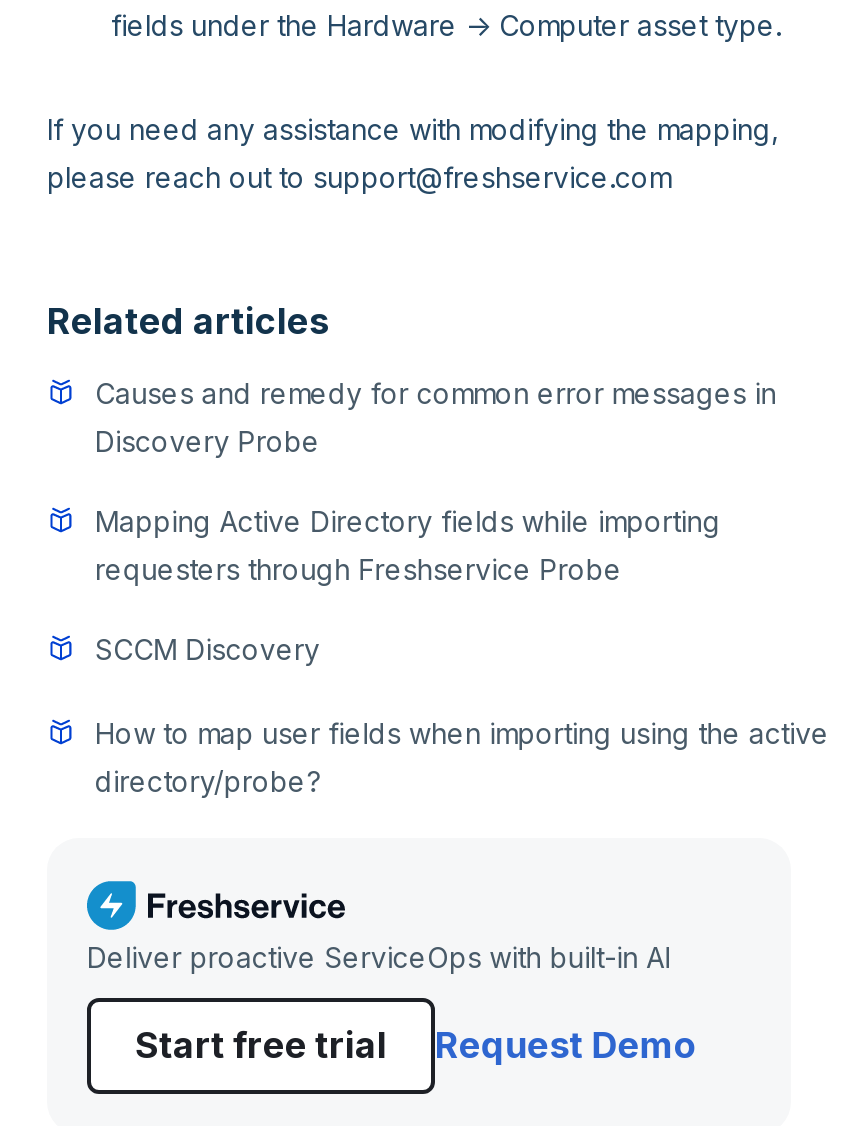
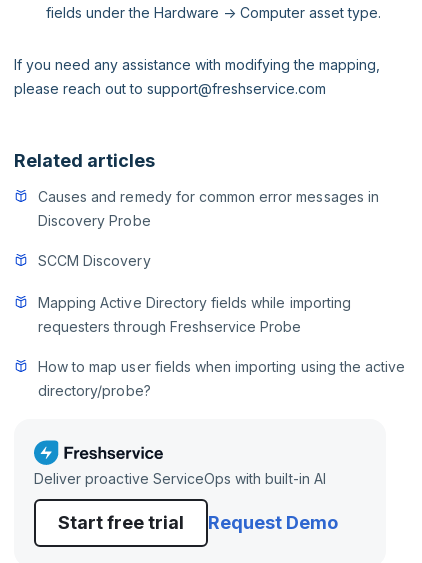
moved [95,504,721,586] -> [38,294,351,335]: Mapping Active Directory fields while importing | requesters through Freshservice Probe
moved [95,632,320,666] -> [38,252,151,269]: SCCM Discovery

